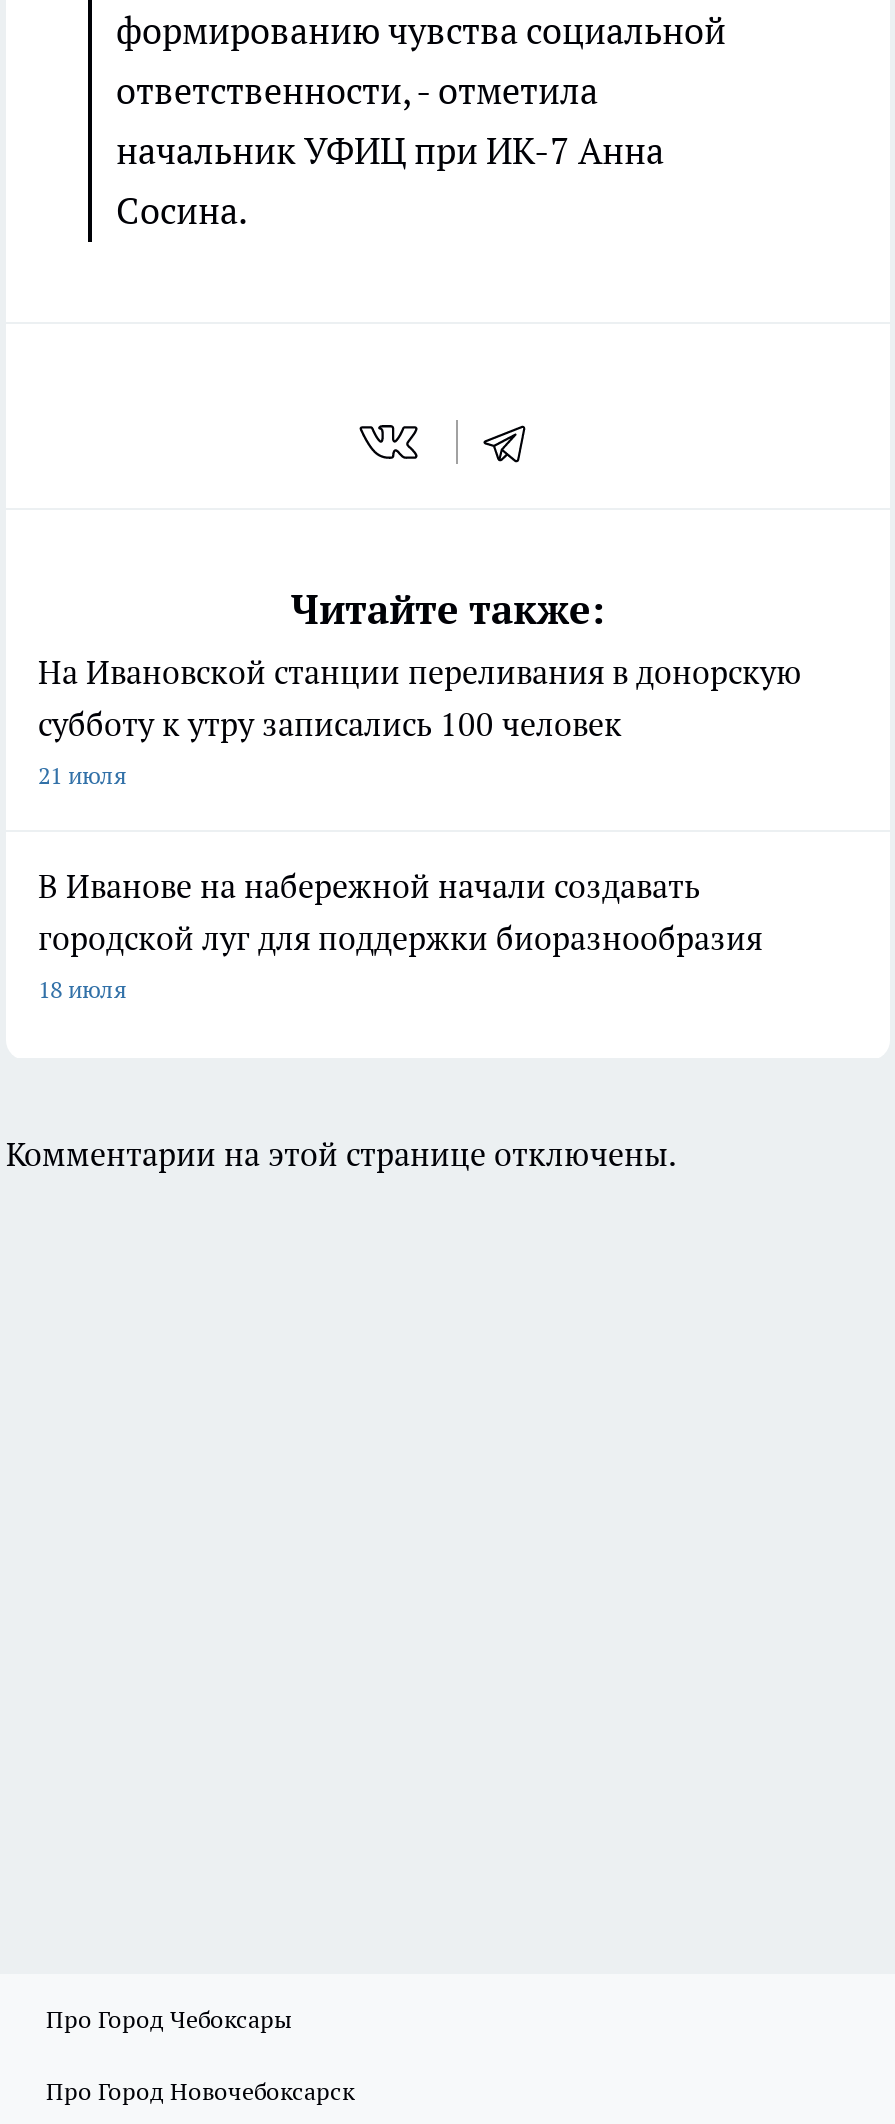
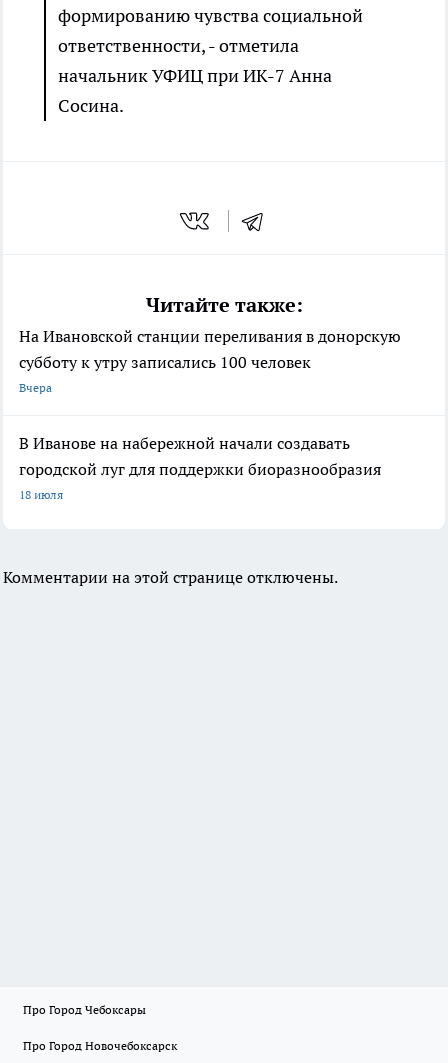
[38,760,126,790] 21 июля -> [19,380,52,395] Вчера

